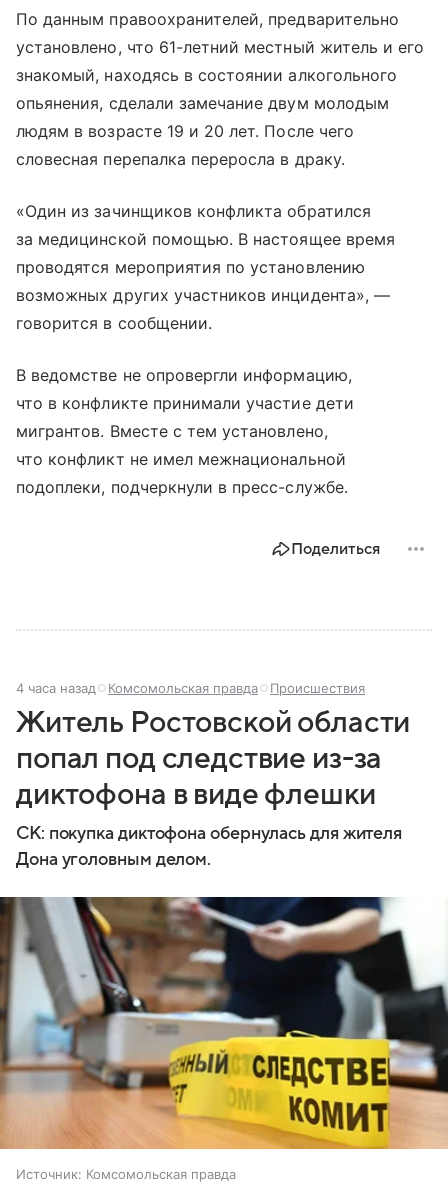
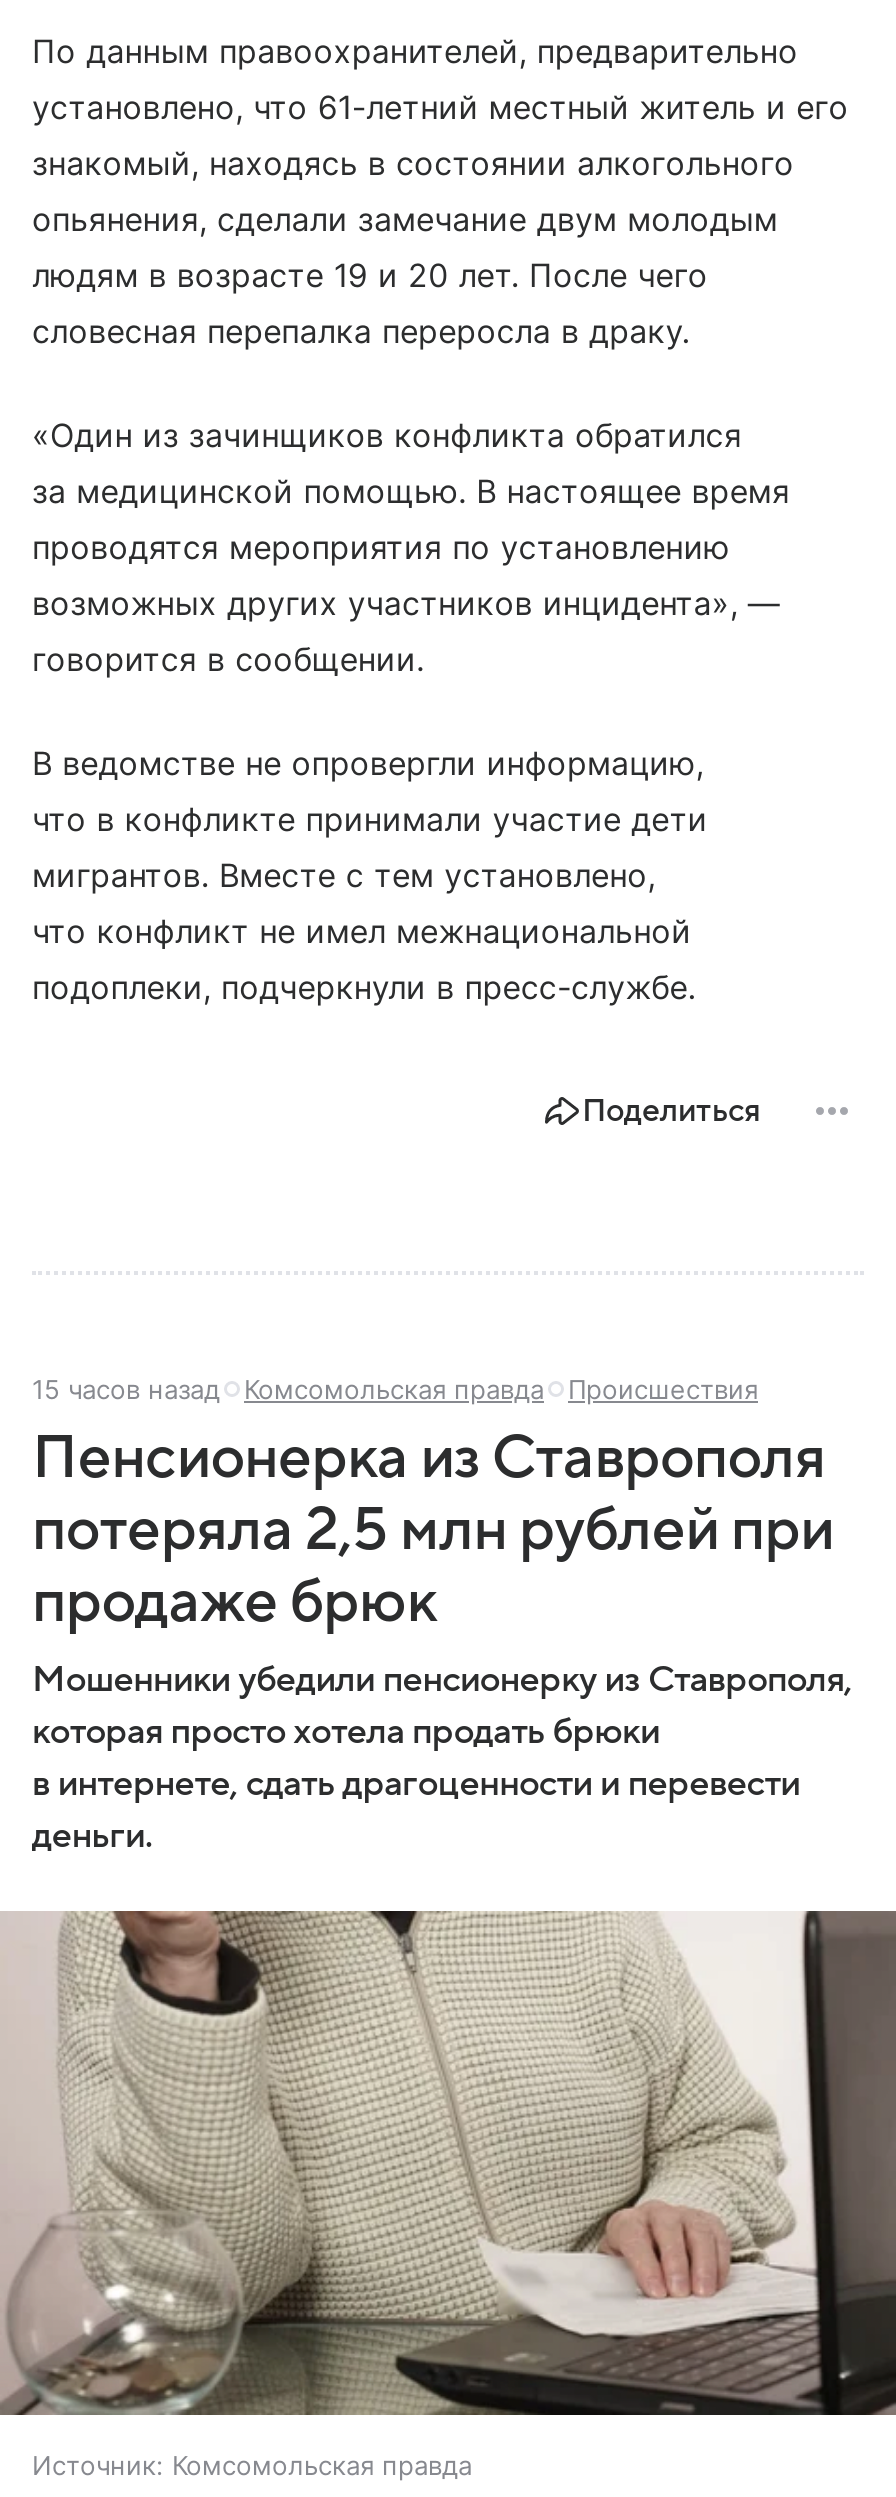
[16,680,365,696] 4 часа назад Комсомольская правда Происшествия -> [32,1372,758,1404] 15 часов назад Комсомольская правда Происшествия
[16,706,410,869] Житель Ростовской области | попал под следствие из-за | диктофона в виде флешки | СК: покупка диктофона обернулась для жителя | Дона уголовным делом. -> [32,1424,852,1854] Пенсионерка из Ставрополя | потеряла 2,5 млн рублей при | продаже брюк | Мошенники убедили пенсионерку из Ставрополя, | которая просто хотела продать брюки | в интернете, сдать драгоценности и перевести | деньги.
[3,896,445,1150] [image] -> [6,1909,890,2417] [image]

